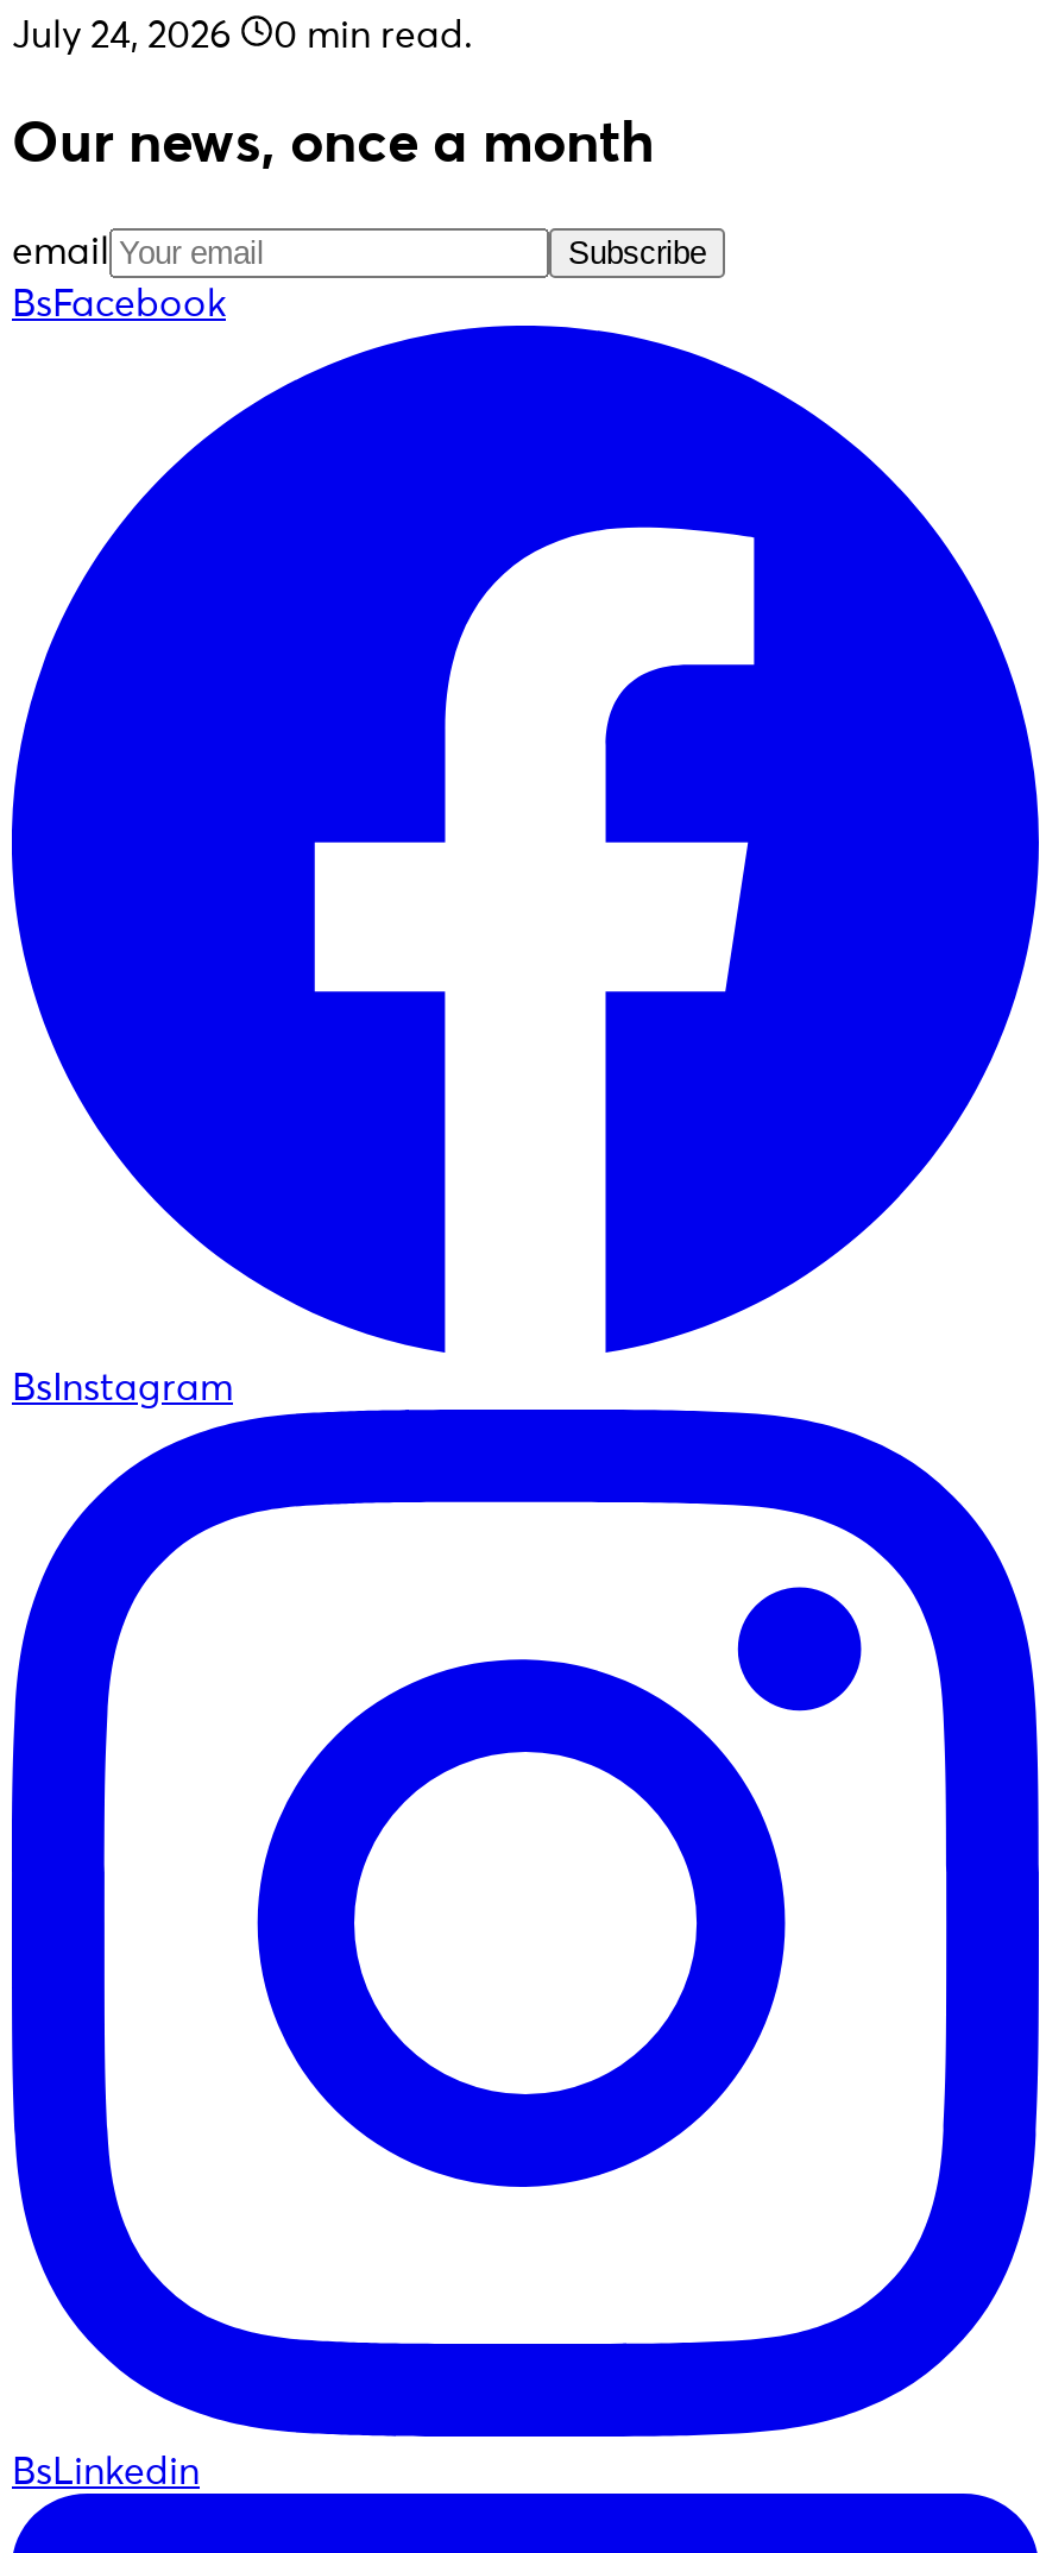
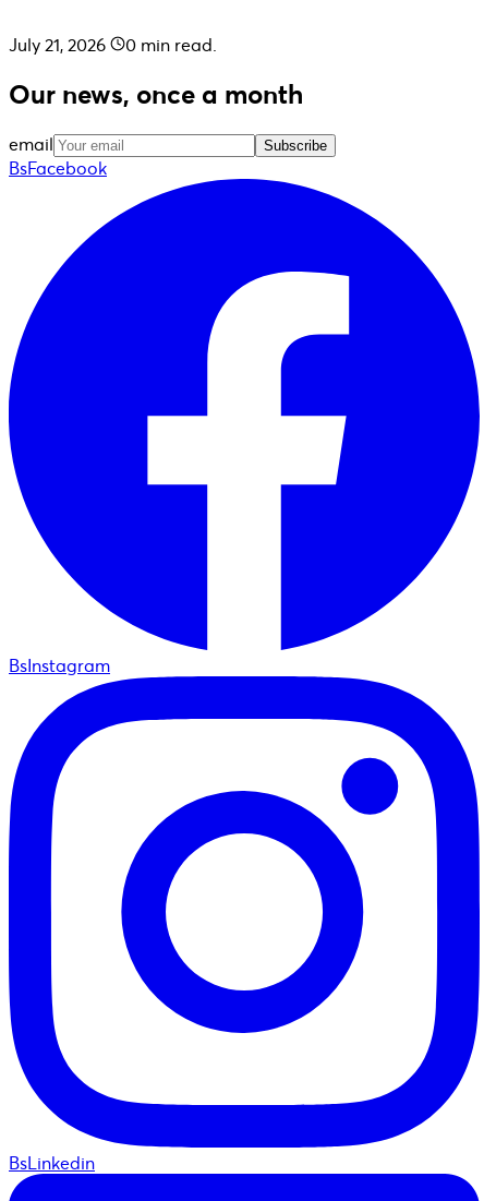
[12,10,231,58] July 24, 2026 -> [9,34,106,56] July 21, 2026

